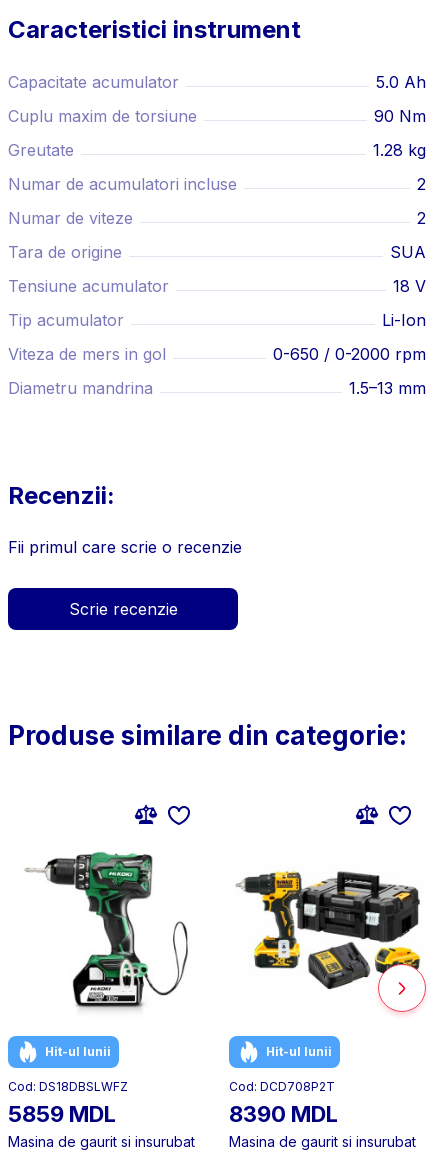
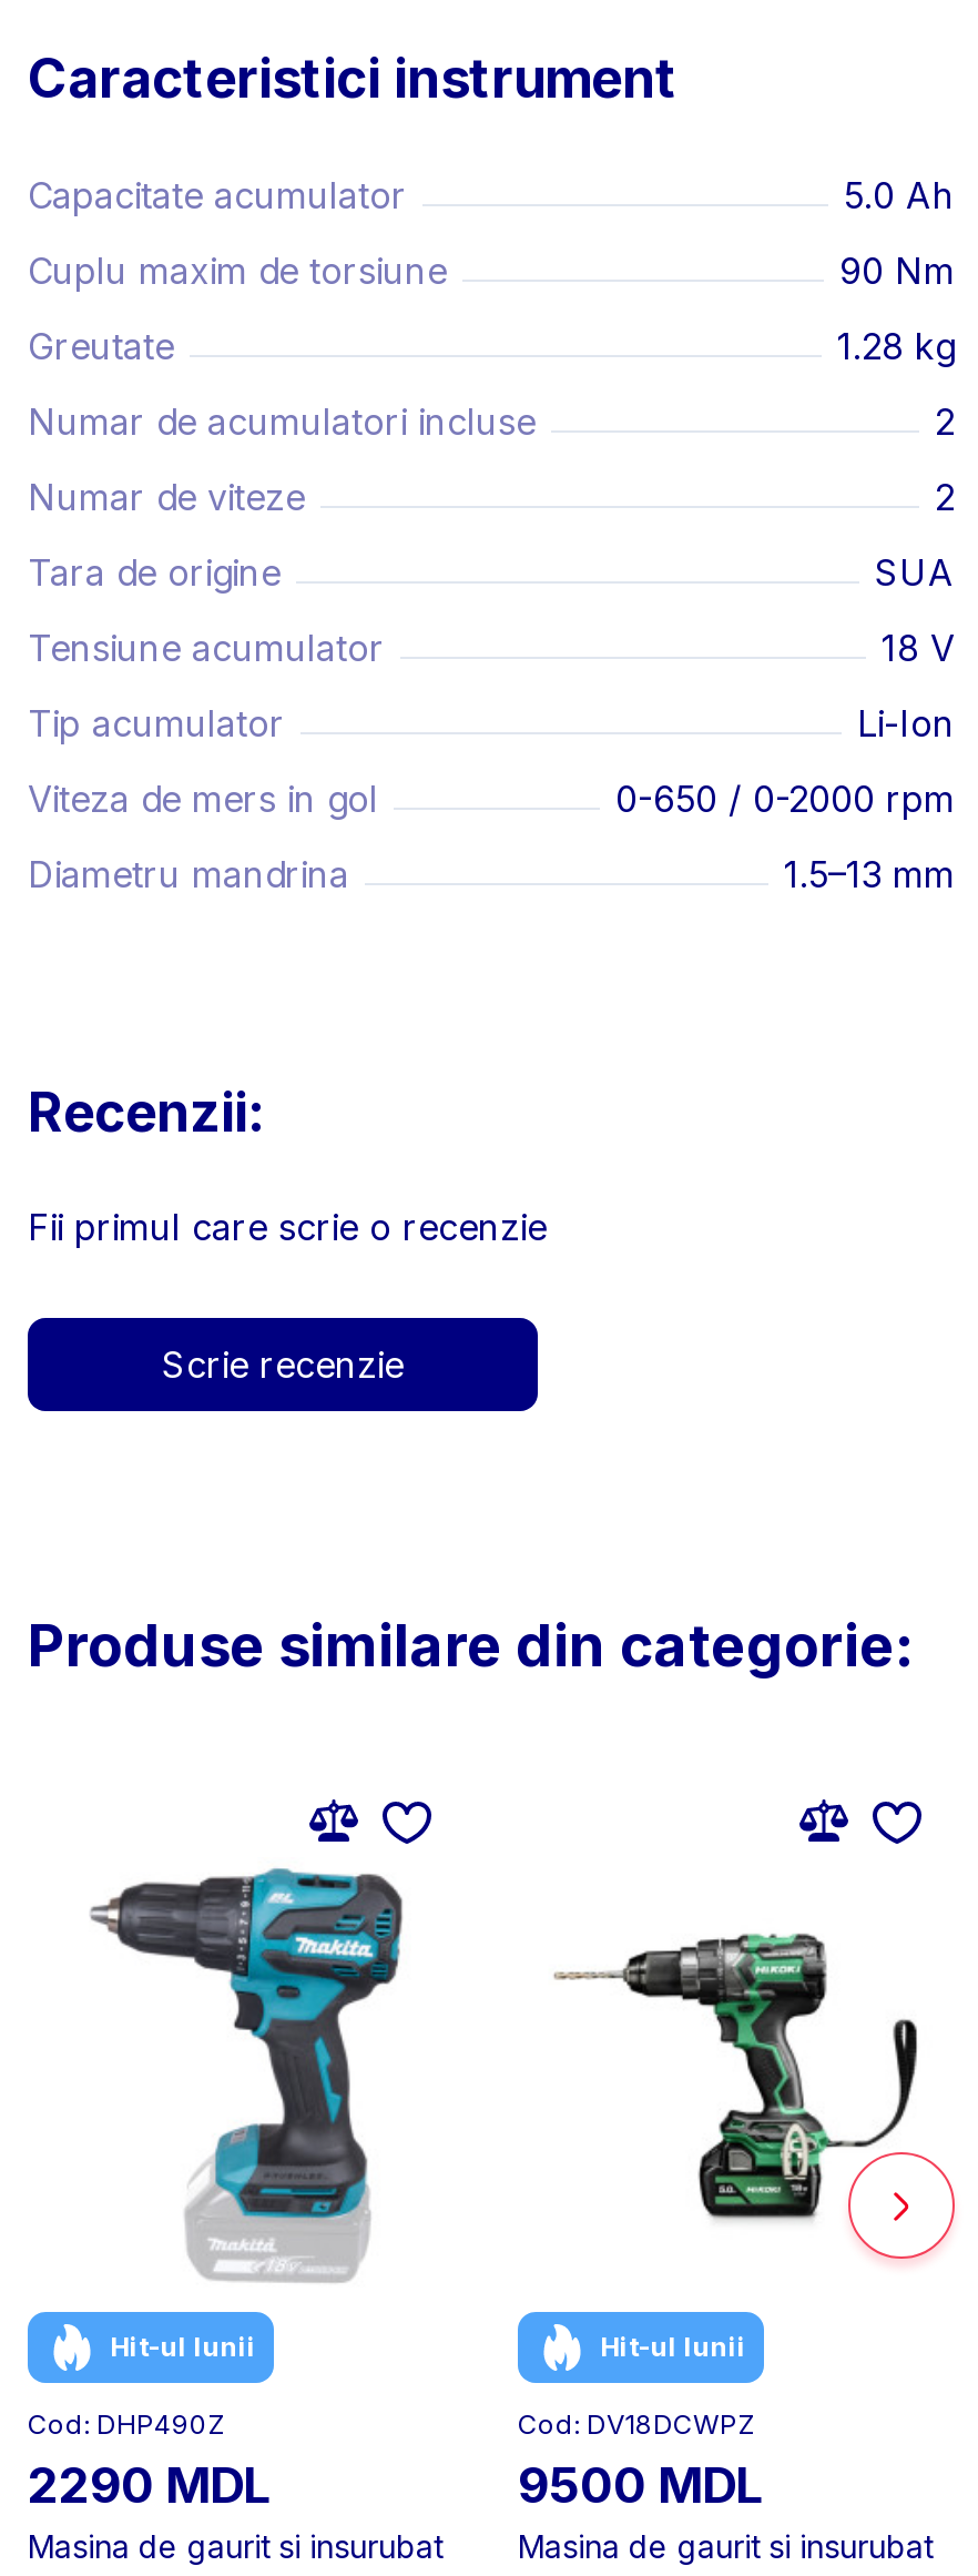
[25,836,189,1022] [image] -> [68,1866,427,2283] [image]
[235,866,421,994] [image] -> [536,1933,941,2221] [image]
[8,1079,128,1094] Cod: DS18DBSLWFZ -> [28,2407,225,2441] Cod: DHP490Z
[229,1079,335,1094] Cod: DCD708P2T -> [518,2407,755,2441] Cod: DV18DCWPZ
[8,1101,116,1127] 5859 MDL -> [28,2456,269,2514] 2290 MDL
[229,1101,338,1127] 8390 MDL -> [518,2456,762,2514] 9500 MDL

